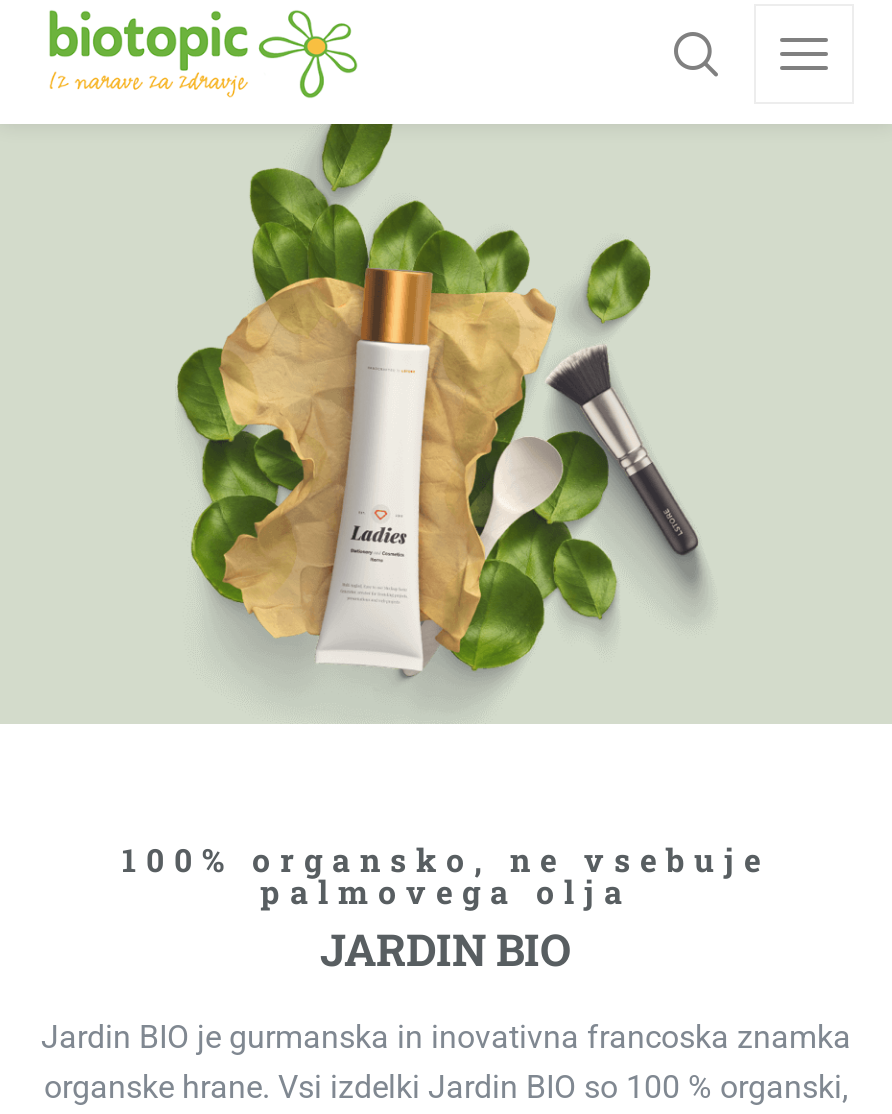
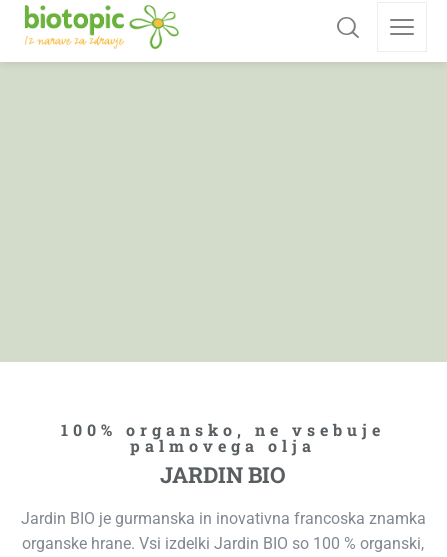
[176,124,706,700] [image] -> none

